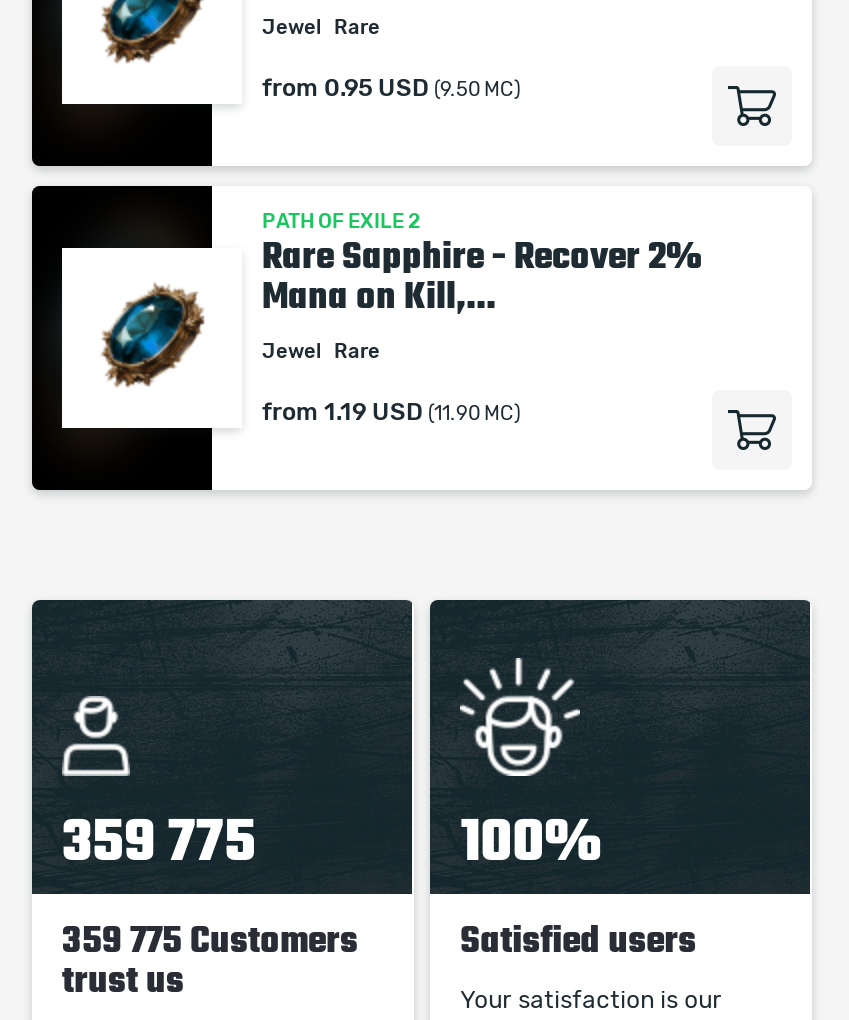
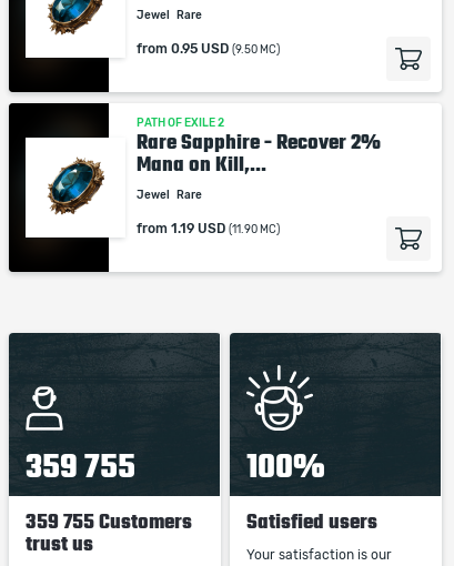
[62,808,256,872] 359 775 -> [26,448,135,484] 359 755
[62,920,358,960] 359 775 Customers -> [26,511,192,533] 359 755 Customers

